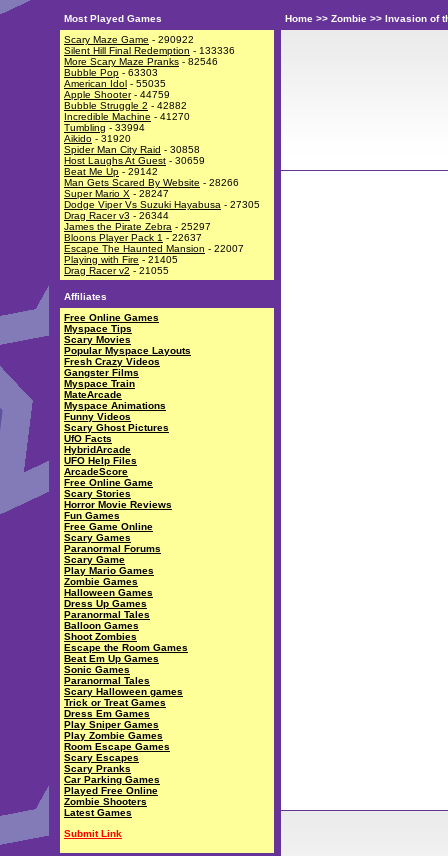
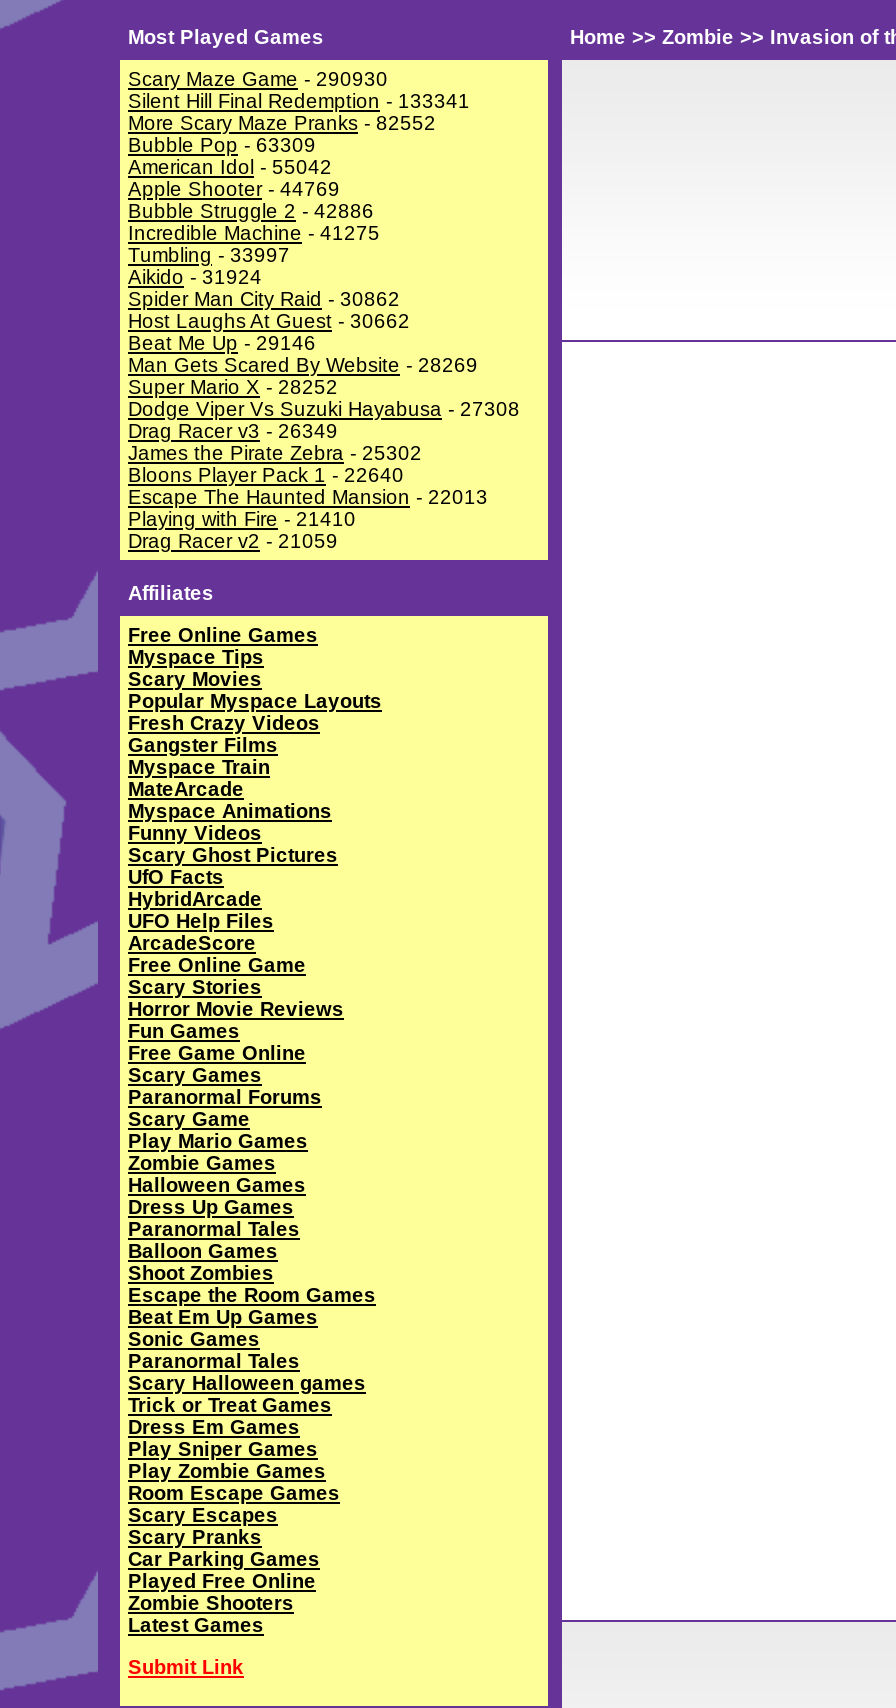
[64,34,194,45] Scary Maze Game - 290922 -> [128,68,388,90] Scary Maze Game - 290930
[64,45,235,56] Silent Hill Final Redemption - 133336 -> [128,90,470,112] Silent Hill Final Redemption - 133341
[64,56,218,67] More Scary Maze Pranks-82546 -> [128,112,436,134] More Scary Maze Pranks-82552
[64,67,158,78] Bubble Pop-63303 -> [128,134,316,156] Bubble Pop-63309
[64,78,166,89] American Idol - 55035 -> [128,156,332,178] American Idol - 55042
[64,89,170,100] Apple Shooter - 44759 -> [128,178,340,200] Apple Shooter - 44769
[64,100,187,111] Bubble Struggle 2 - 42882 -> [128,200,374,222] Bubble Struggle 2 - 42886
[64,111,190,122] Incredible Machine - 41270 -> [128,222,380,244] Incredible Machine - 41275
[64,122,145,133] Tumbling-33994 -> [128,244,290,266] Tumbling-33997
[64,133,131,144] Aikido-31920 -> [128,266,262,288] Aikido-31924
[64,144,200,155] Spider Man City Raid - 30858 -> [128,288,400,310] Spider Man City Raid - 30862
[64,155,205,166] Host Laughs At Guest - 30659 -> [128,310,410,332] Host Laughs At Guest - 30662
[64,166,158,177] Beat Me Up-29142 -> [128,332,316,354] Beat Me Up-29146
[64,177,239,188] Man Gets Scared By Website - 28266 -> [128,354,478,376] Man Gets Scared By Website - 28269
[64,188,169,199] Super Mario X-28247 -> [128,376,338,398] Super Mario X-28252
[64,199,260,210] Dodge Viper Vs Suzuki Hayabusa - 27305 -> [128,398,520,420] Dodge Viper Vs Suzuki Hayabusa - 27308
[64,210,169,221] Drag Racer v3-26344 -> [128,420,338,442] Drag Racer v3-26349
[64,221,211,232] James the Pirate Zebra - 25297 -> [128,442,422,464] James the Pirate Zebra - 25302
[64,232,202,243] Bloons Player Pack 1-22637 -> [128,464,404,486] Bloons Player Pack 1-22640
[64,243,244,254] Escape The Haunted Mansion - 22007 -> [128,486,488,508] Escape The Haunted Mansion - 22013
[64,254,178,265] Playing with Fire-21405 -> [128,508,356,530] Playing with Fire-21410
[64,265,169,276] Drag Racer v2-21055 -> [128,530,338,552] Drag Racer v2-21059

